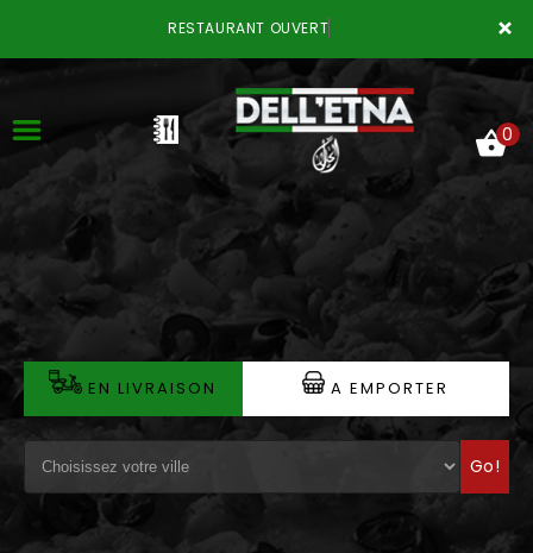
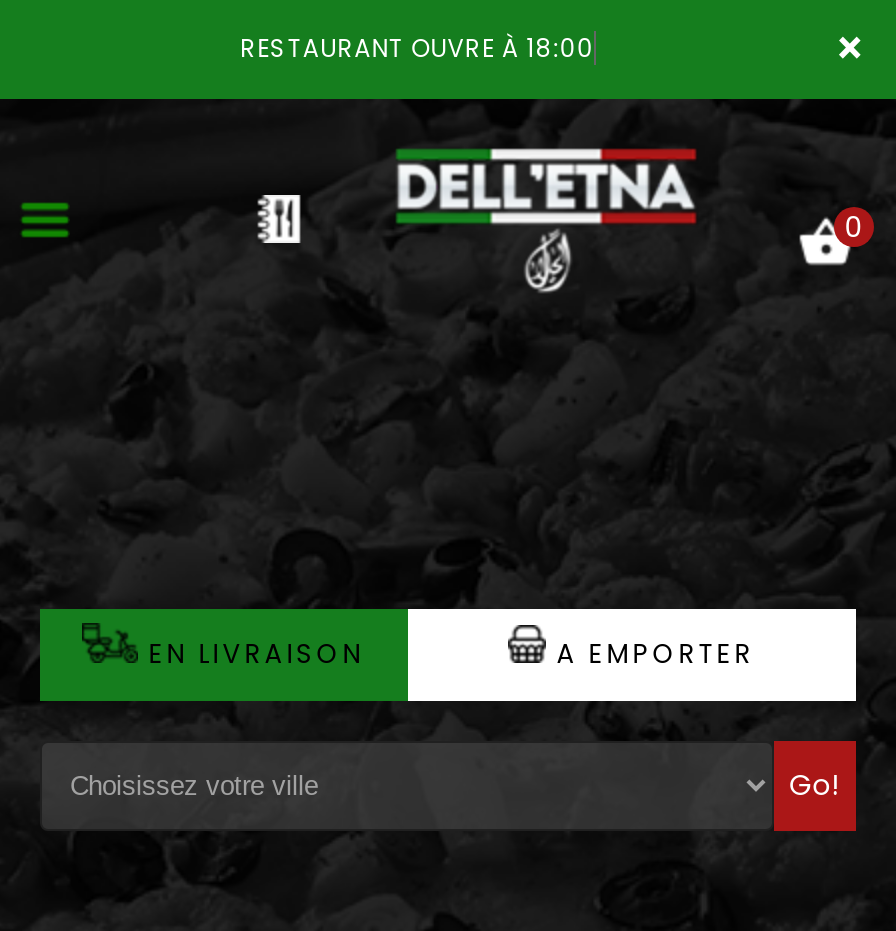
[168,18,329,38] RESTAURANT OUVERT -> [240,31,595,65] RESTAURANT OUVRE À 18:00

